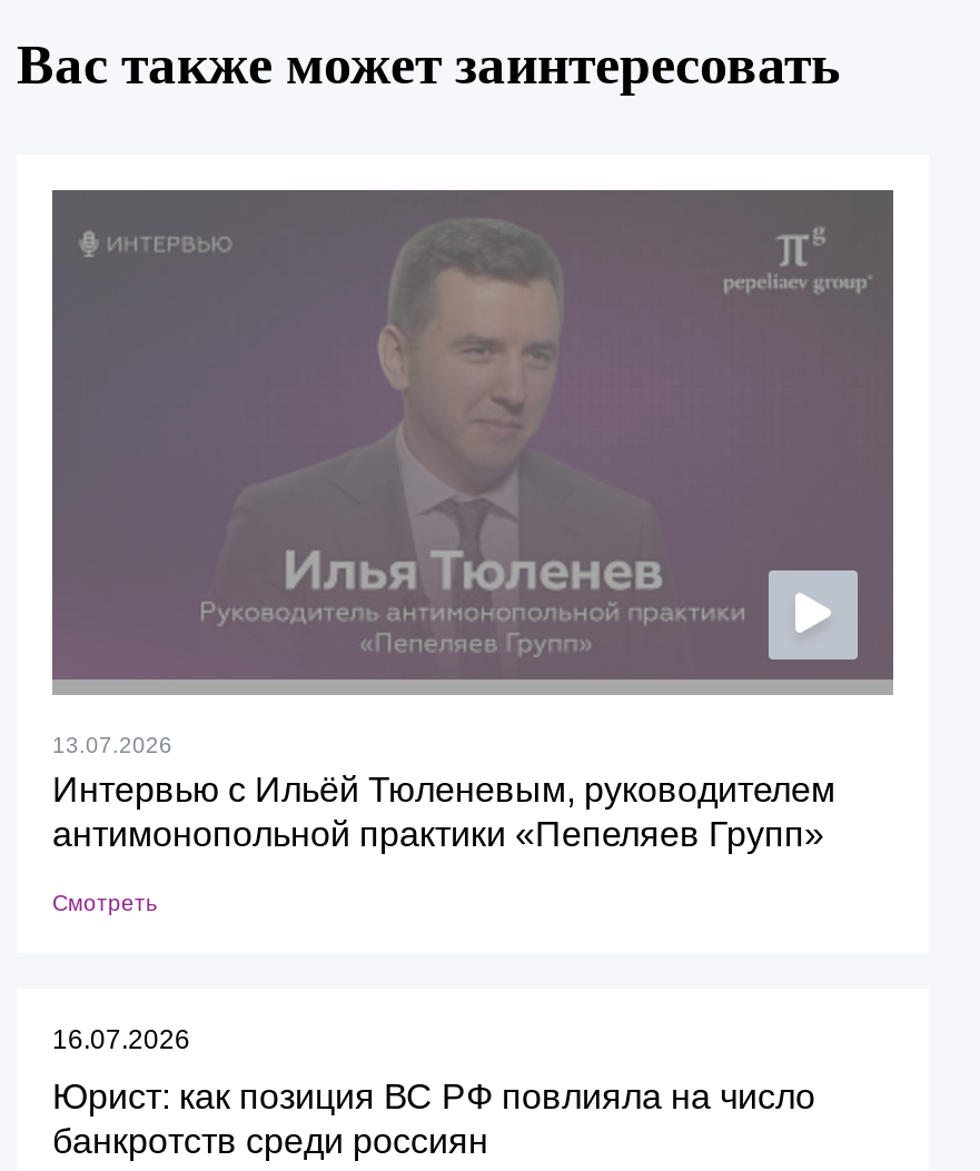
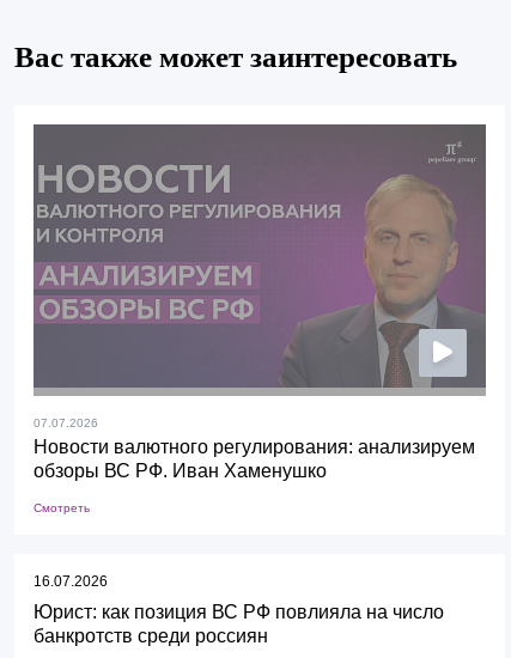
[52,221,871,853] [image] | 13.07.2026 | Интервью с Ильёй Тюленевым, руководителем | антимонопольной практики «Пепеляев Групп» -> [34,141,475,481] [image] | 07.07.2026 | Новости валютного регулирования: анализируем | обзоры ВС РФ. Иван Хаменушко

